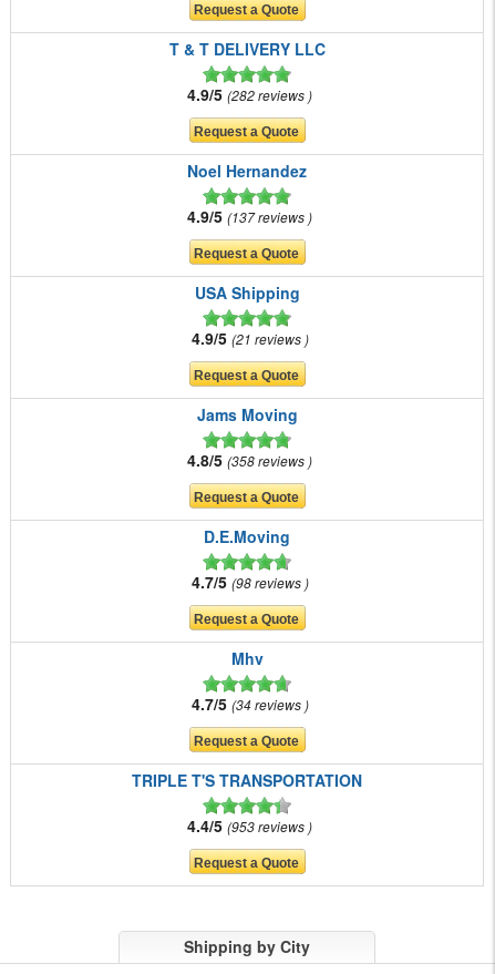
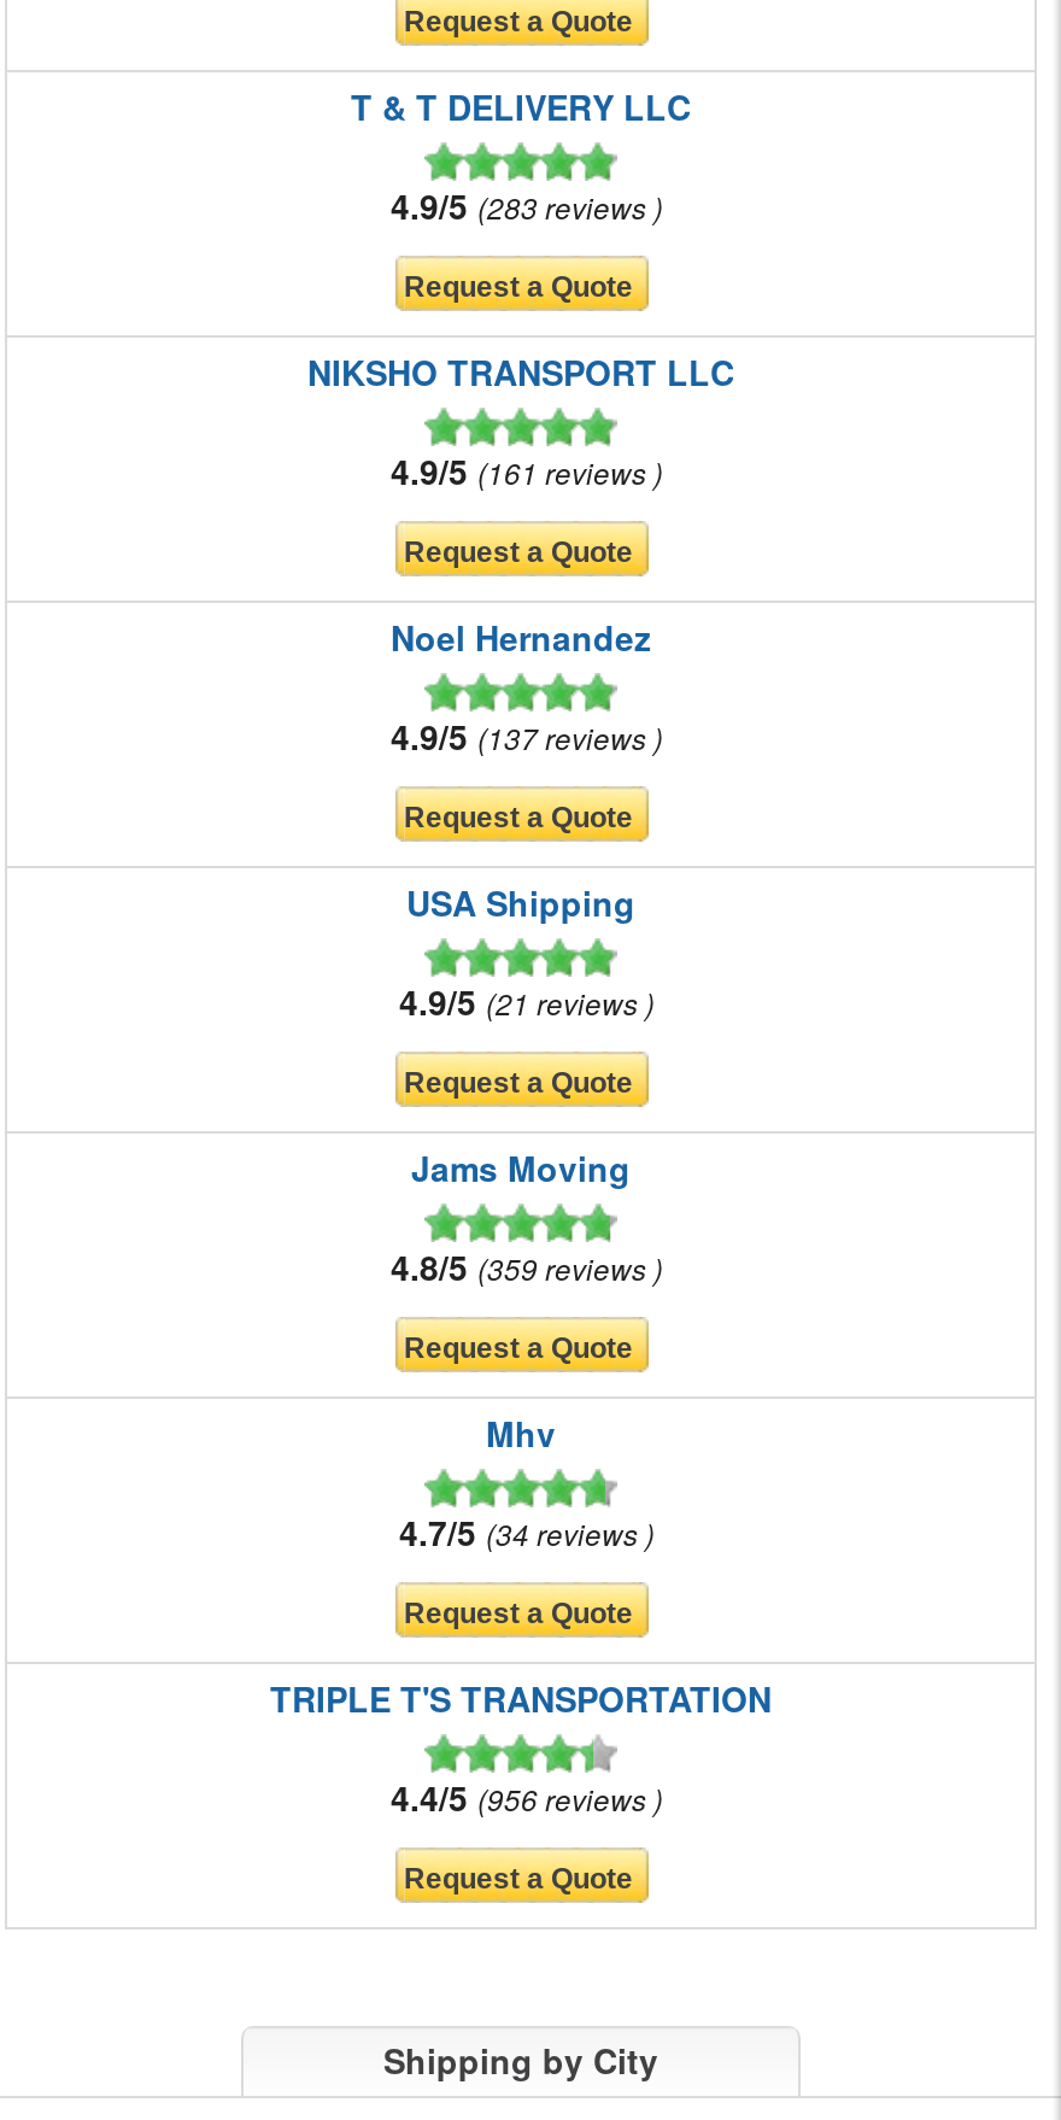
[187,84,308,106] 4.9/5 282 reviews -> [307,182,734,495] 4.9/5 283 reviews | NIKSHO TRANSPORT LLC | 4.9/5 161 reviews
moved [187,160,308,426] -> [391,614,653,1192]: Noel Hernandez | 4.9/5 137 reviews | USA Shipping | 4.9/5 21 reviews | Jams Moving
[187,449,308,593] 4.8/5 358 reviews | D.E.Moving | 4.7/5 98 reviews -> [391,1243,653,1291] 4.8/5 359 reviews
[187,815,308,837] 4.4/5 953 reviews -> [391,1774,653,1822] 4.4/5 956 reviews

